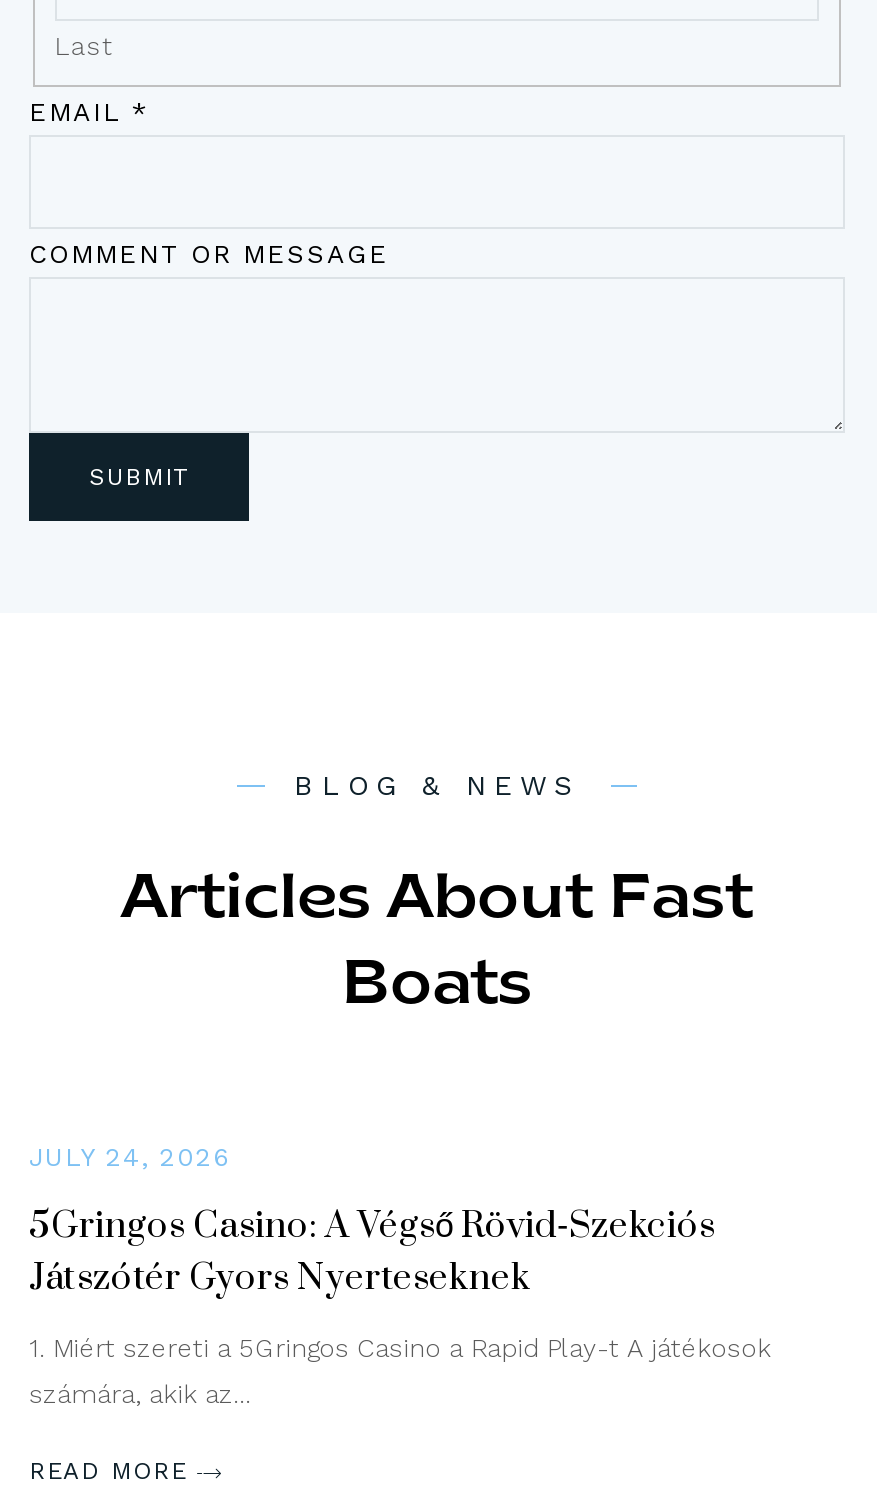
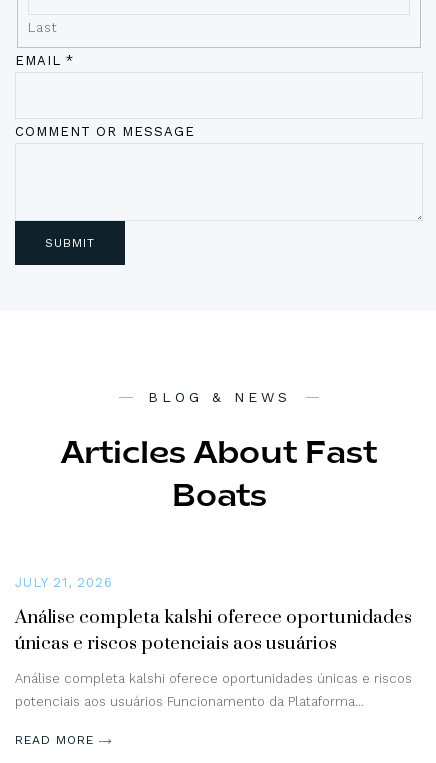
[29,1142,231,1172] JULY 24, 2026 -> [15,576,113,591] JULY 21, 2026
[29,1202,715,1300] 5Gringos Casino: A Végső Rövid‑Szekciós | Játszótér Gyors Nyerteseknek -> [15,606,412,655] Análise completa kalshi oferece oportunidades | únicas e riscos potenciais aos usuários
[29,1332,771,1362] 1. Miért szereti a 5Gringos Casino a Rapid Play-t A játékosok -> [15,671,412,686] Análise completa kalshi oferece oportunidades únicas e riscos
[29,1378,251,1408] számára, akik az… -> [15,694,364,709] potenciais aos usuários Funcionamento da Plataforma…

